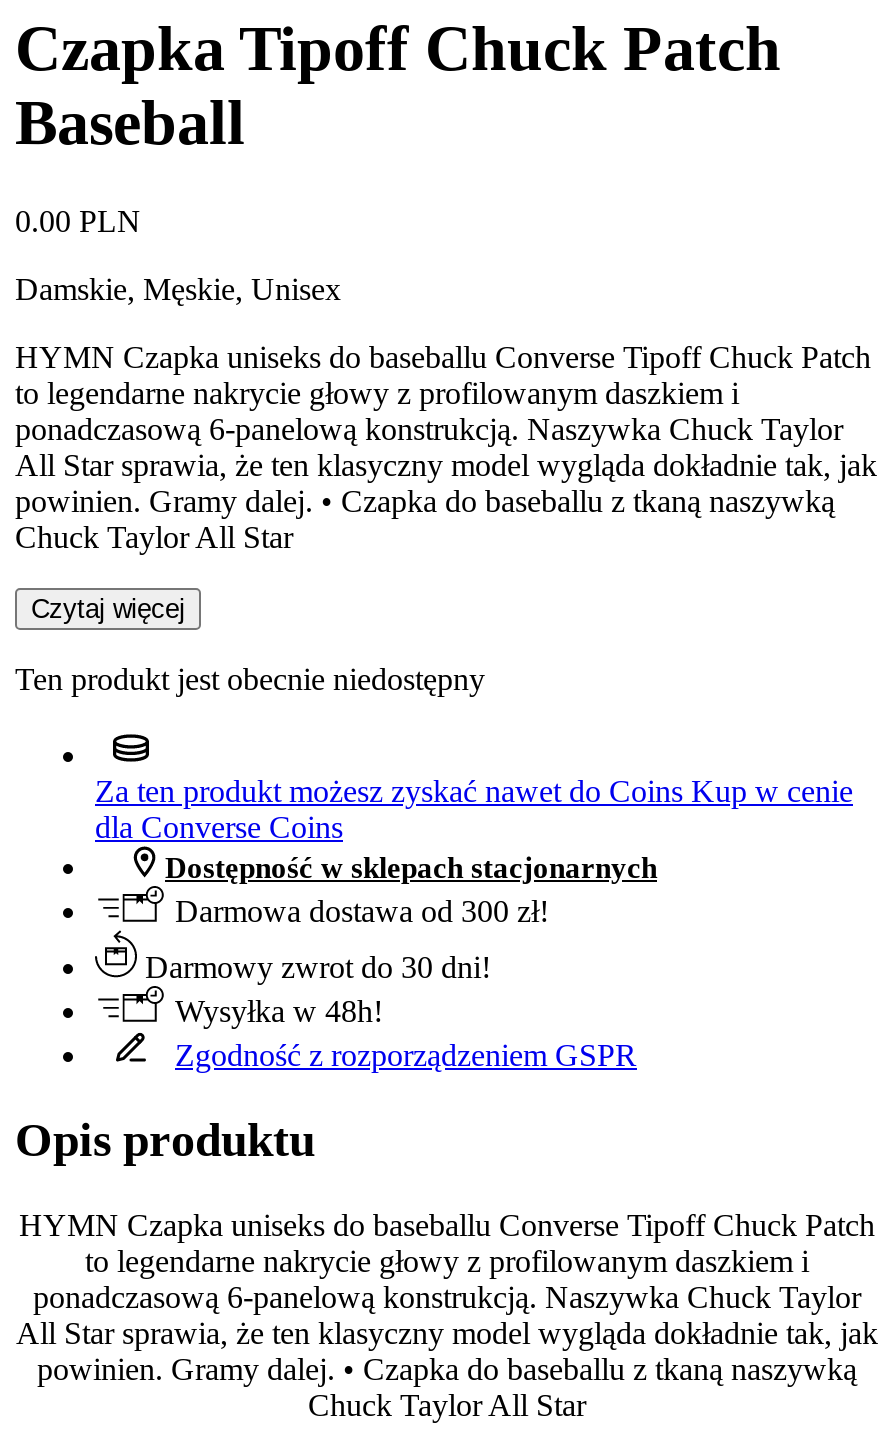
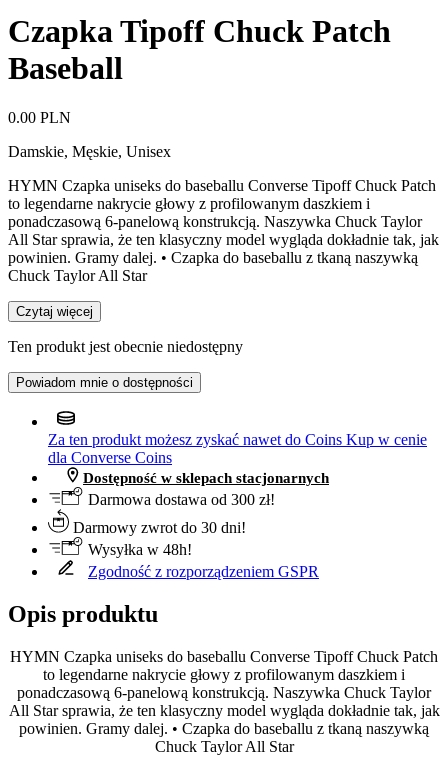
none -> [16,375,193,390] Powiadom mnie o dostępności

